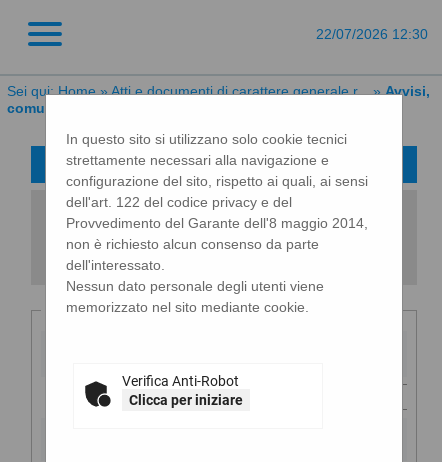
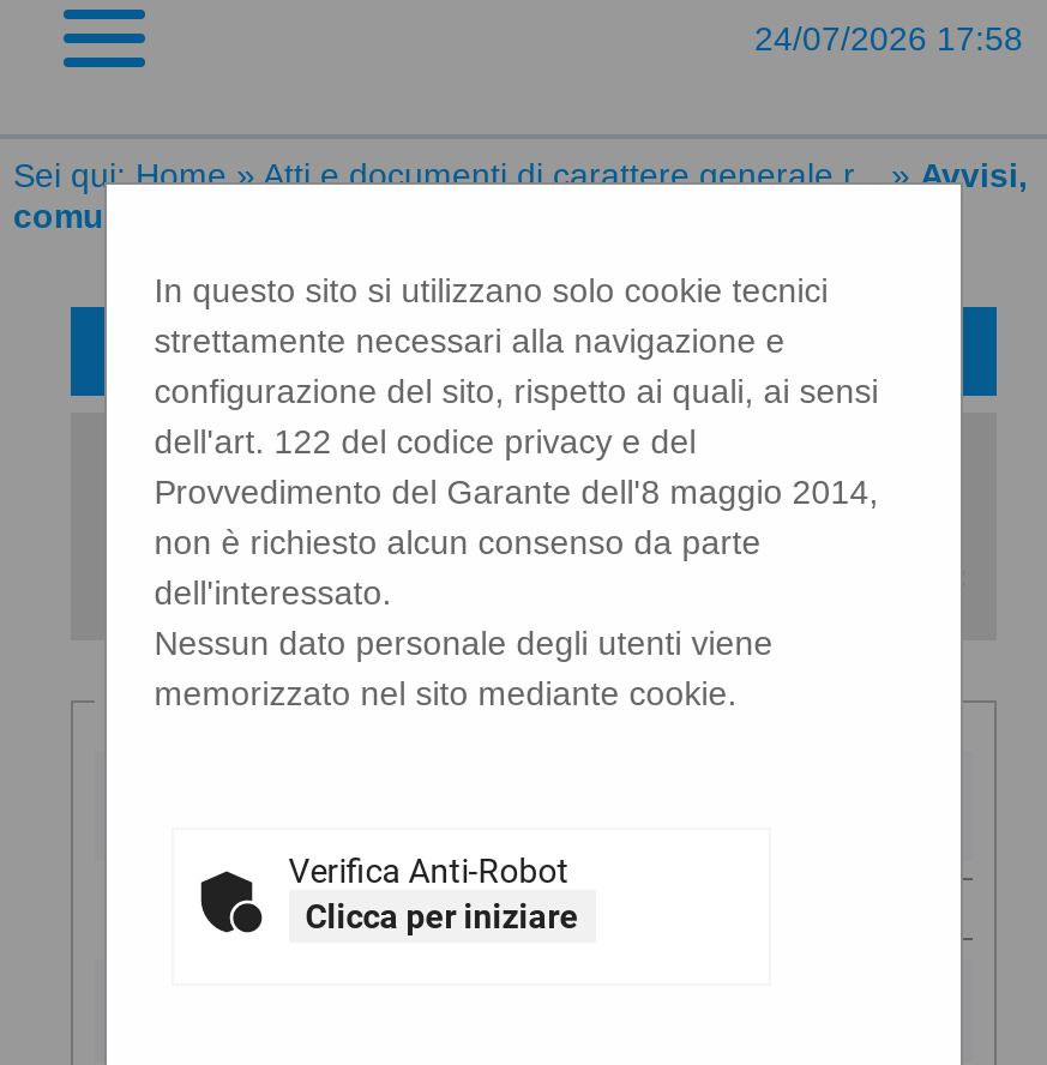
[316,26,428,42] 22/07/2026 12:30 -> [754,19,1023,58] 24/07/2026 17:58

